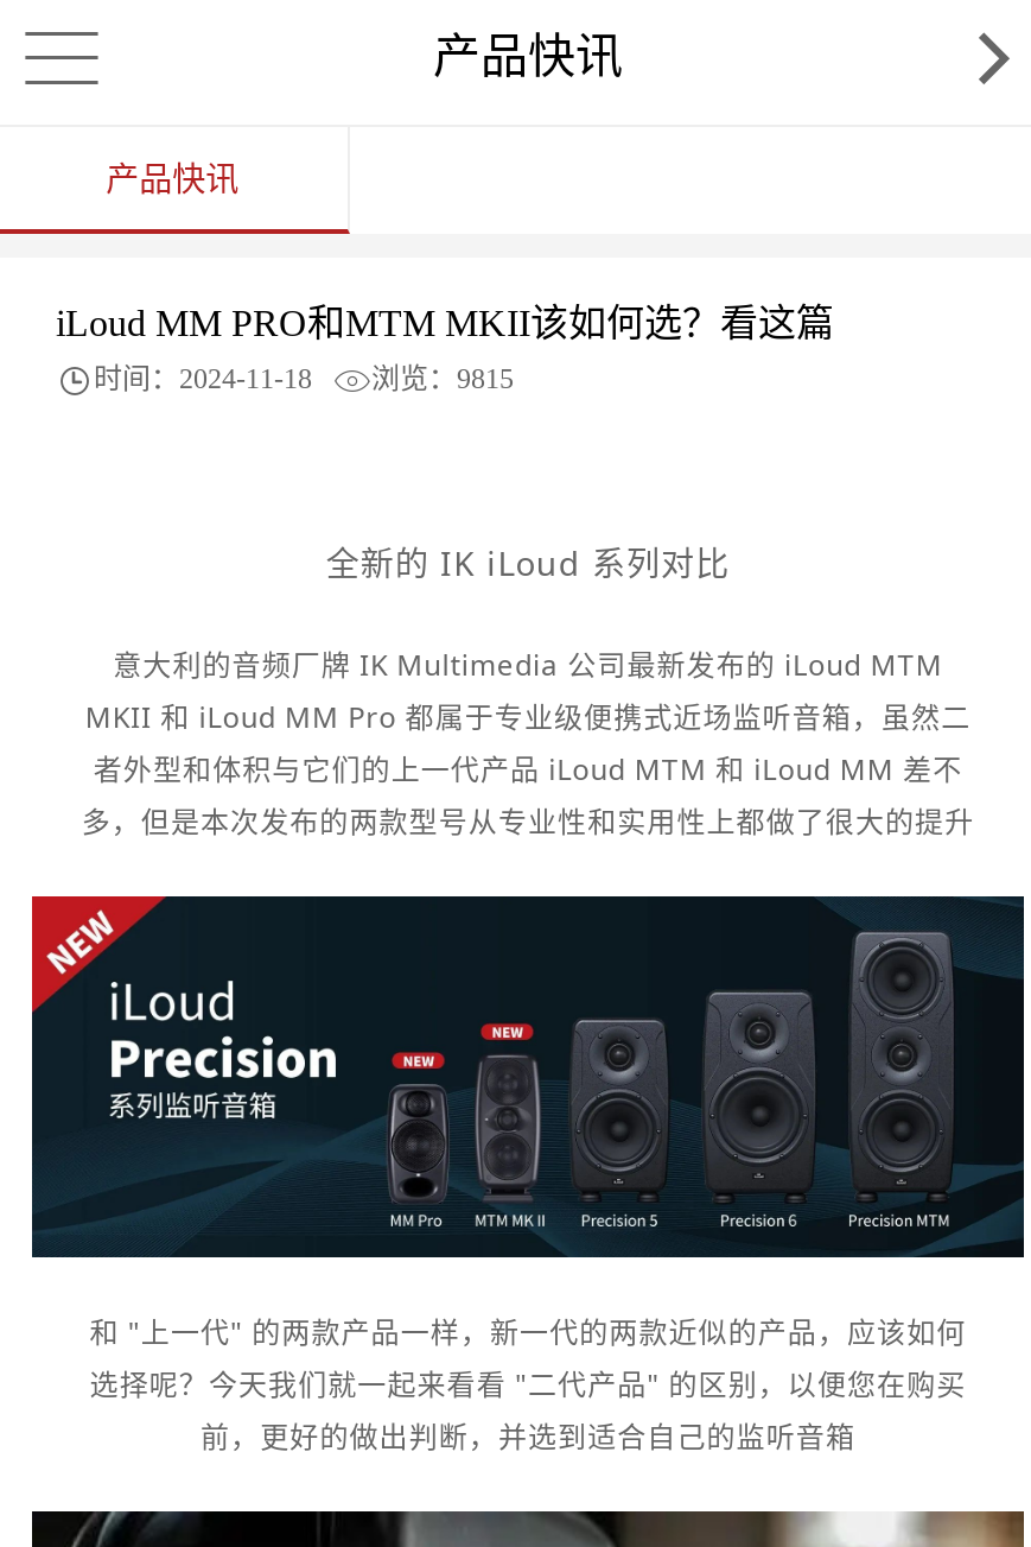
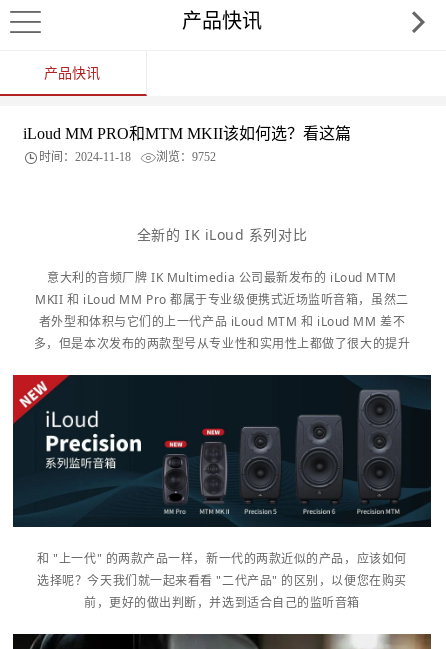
[94,362,514,395] 时间：2024-11-18 浏览：9815 -> [39,150,216,164] 时间：2024-11-18 浏览：9752

